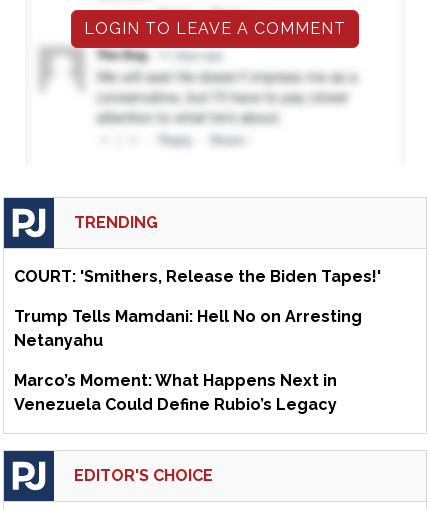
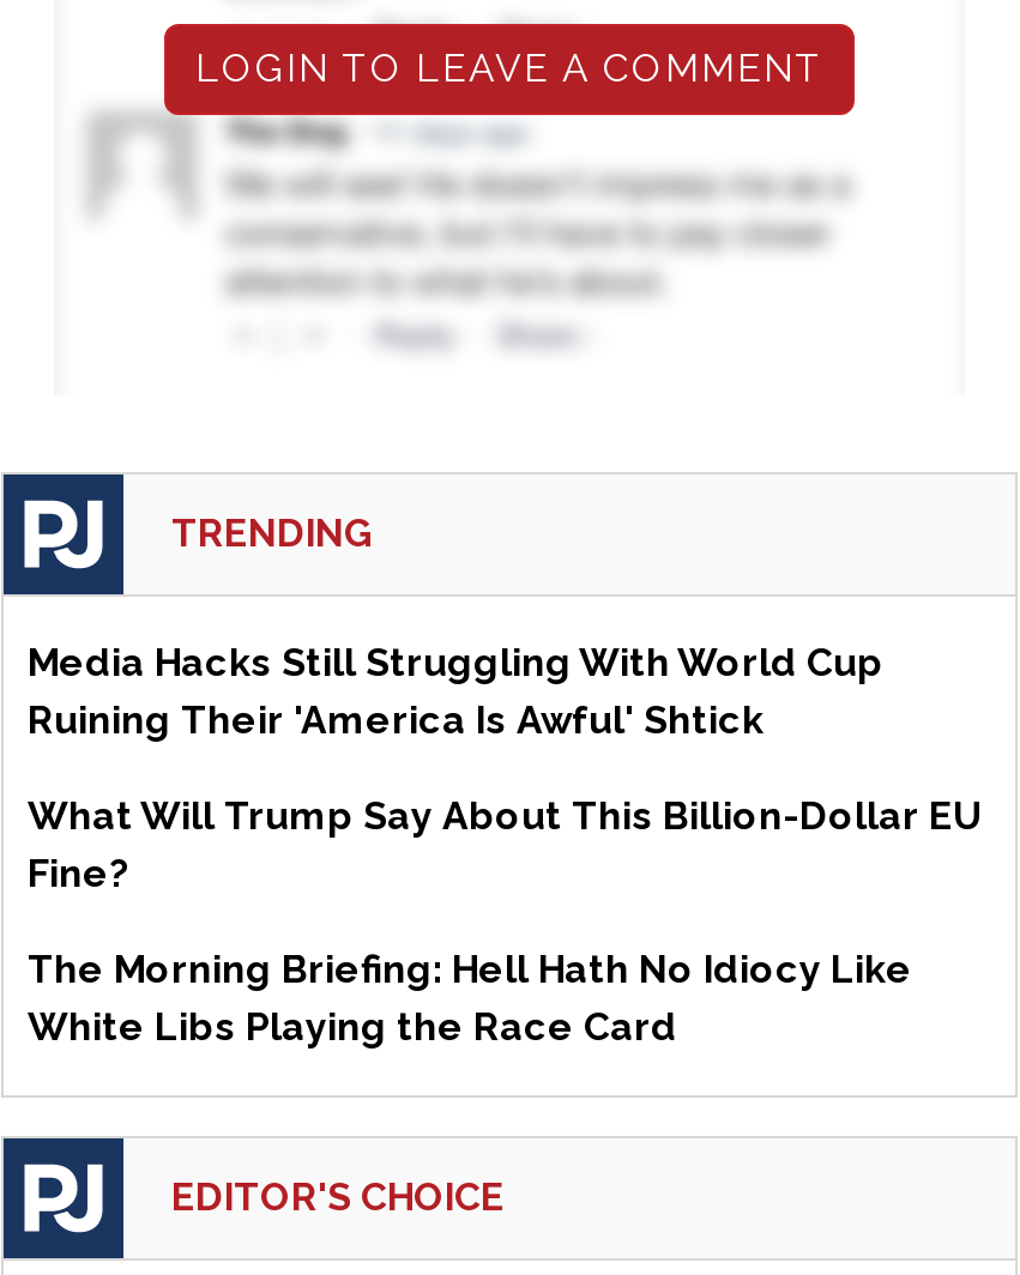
[14,267,381,286] COURT: 'Smithers, Release the Biden Tapes!' -> [28,640,883,743] Media Hacks Still Struggling With World Cup | Ruining Their 'America Is Awful' Shtick
[14,307,362,350] Trump Tells Mamdani: Hell No on Arresting | Netanyahu -> [28,794,982,897] What Will Trump Say About This Billion-Dollar EU | Fine?
[14,371,337,414] Marco’s Moment: What Happens Next in | Venezuela Could Define Rubio’s Legacy -> [28,947,912,1050] The Morning Briefing: Hell Hath No Idiocy Like | White Libs Playing the Race Card

